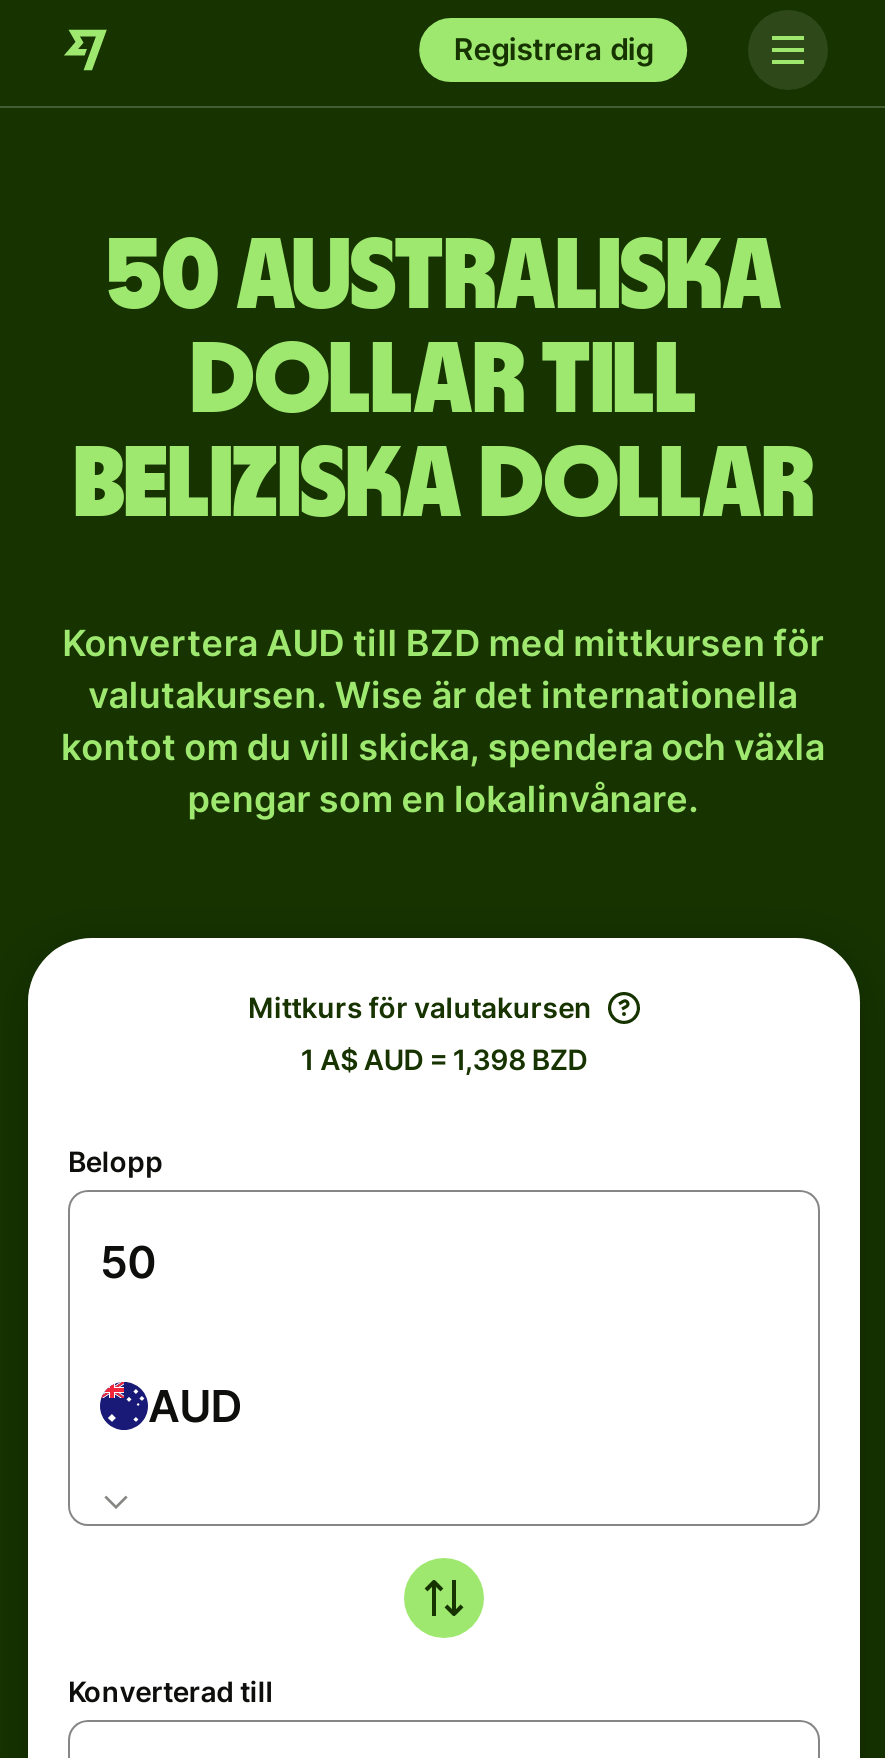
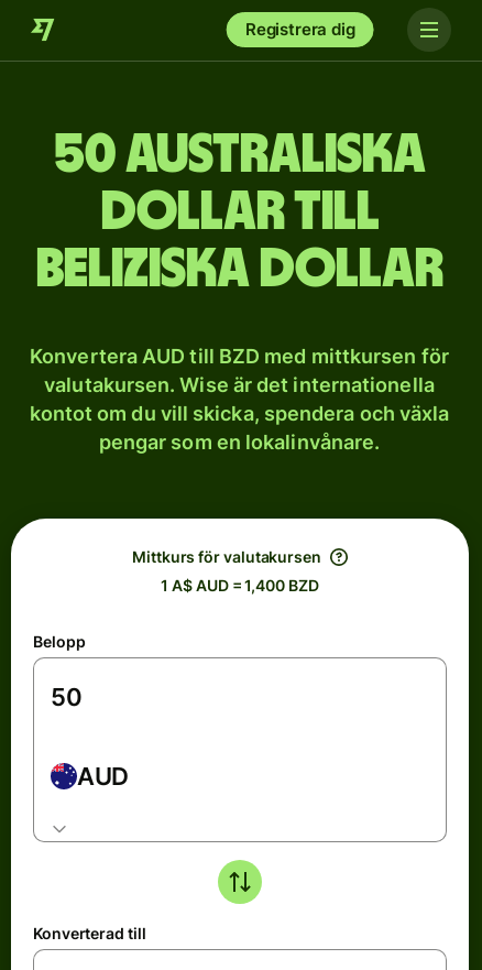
[301,1042,587,1076] 1 A$ AUD = 1,398 BZD -> [161,576,319,595] 1 A$ AUD = 1,400 BZD

